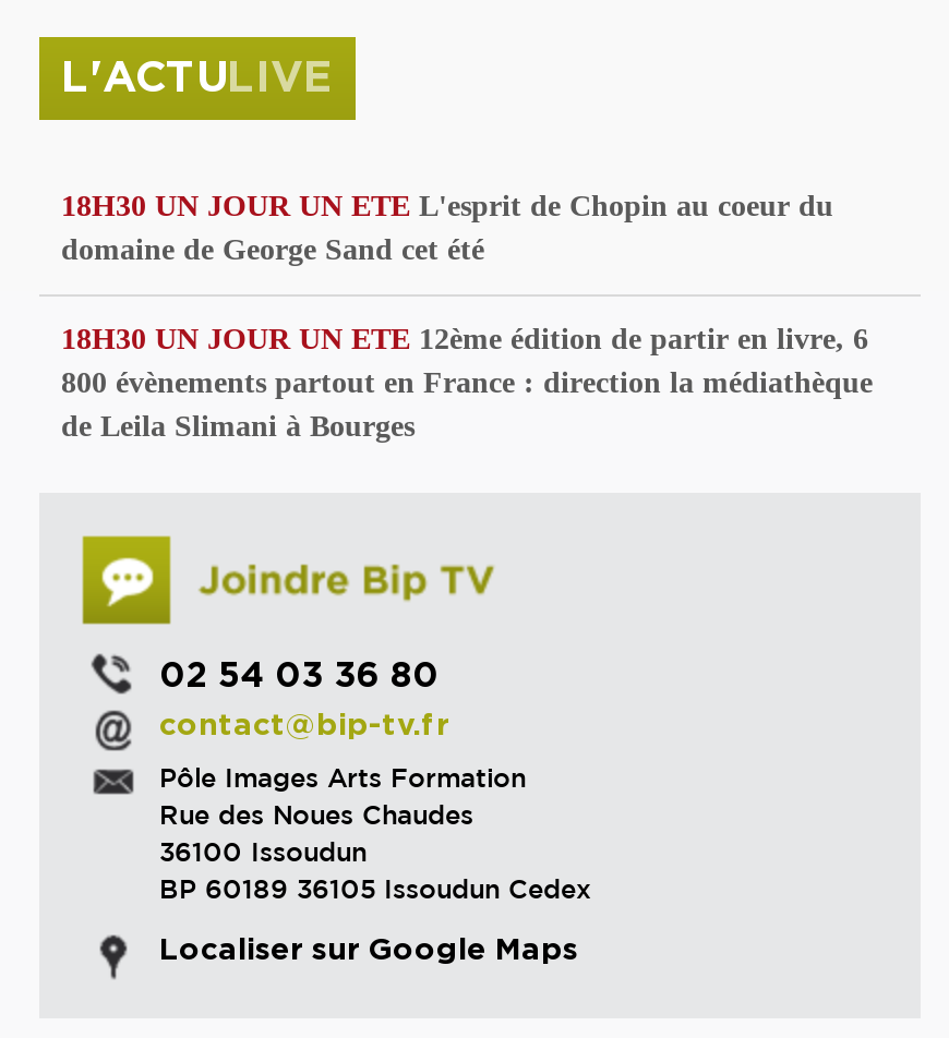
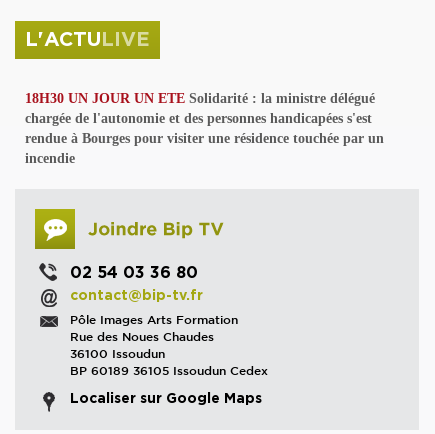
[61,190,873,443] 18H30 UN JOUR UN ETE L'esprit de Chopin au coeur du | domaine de George Sand cet été | 18H30 UN JOUR UN ETE 12ème édition de partir en livre, 6 | 800 évènements partout en France : direction la médiathèque | de Leila Slimani à Bourges -> [25,91,384,166] 18H30 UN JOUR UN ETE Solidarité : la ministre délégué | chargée de l'autonomie et des personnes handicapées s'est | rendue à Bourges pour visiter une résidence touchée par un | incendie

